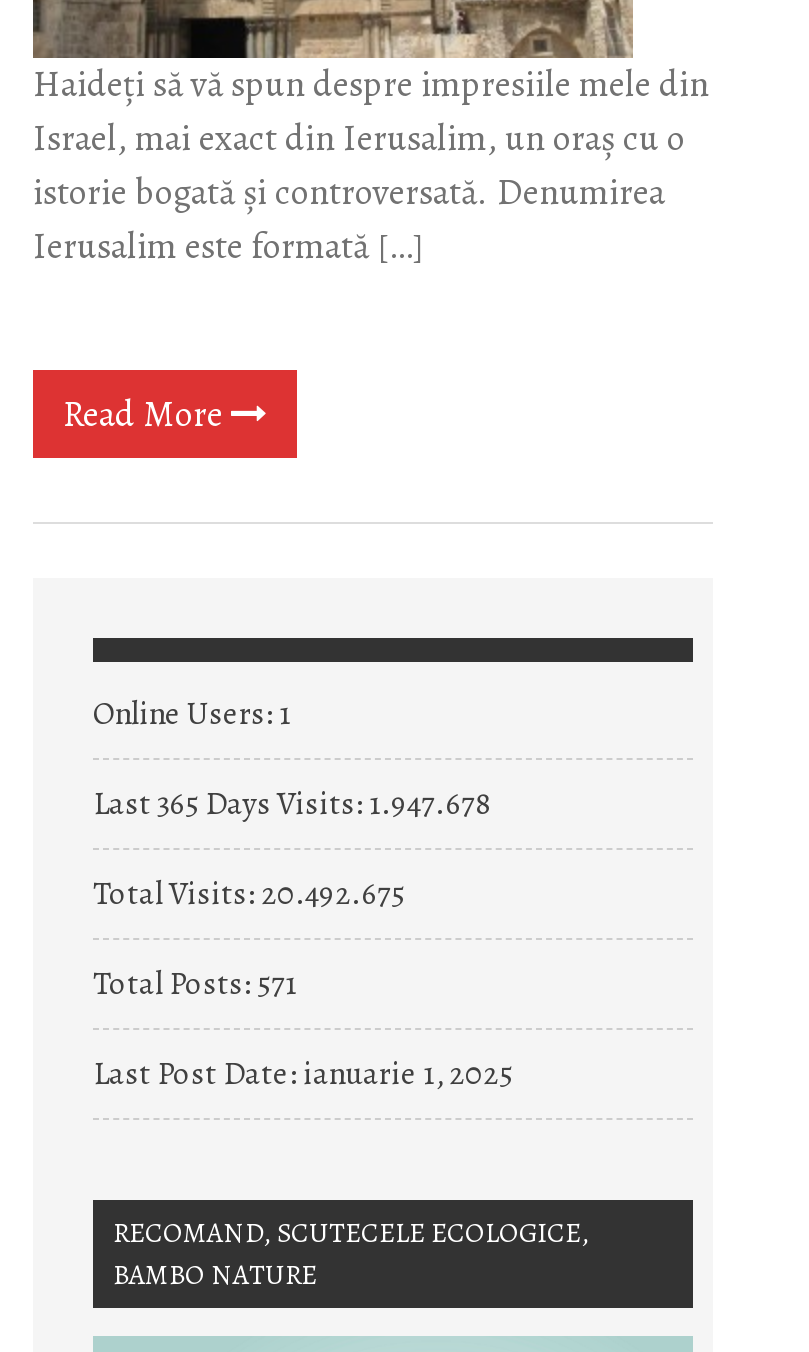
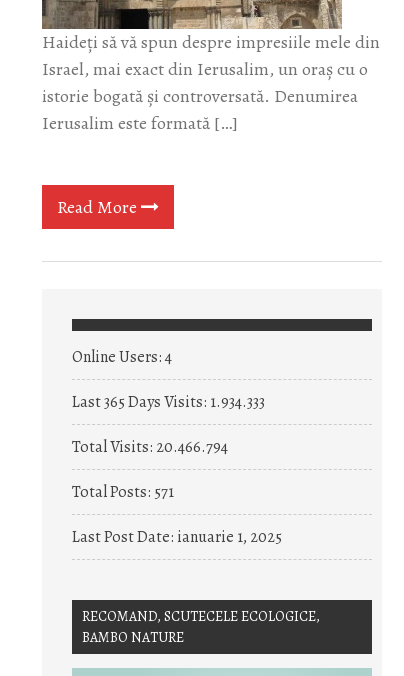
[93,692,291,736] Online Users: 1 -> [72,346,172,368] Online Users: 4
[93,782,491,826] Last 365 Days Visits: 1.947.678 -> [72,391,265,413] Last 365 Days Visits: 1.934.333
[93,872,405,916] Total Visits: 20.492.675 -> [72,436,228,458] Total Visits: 20.466.794

